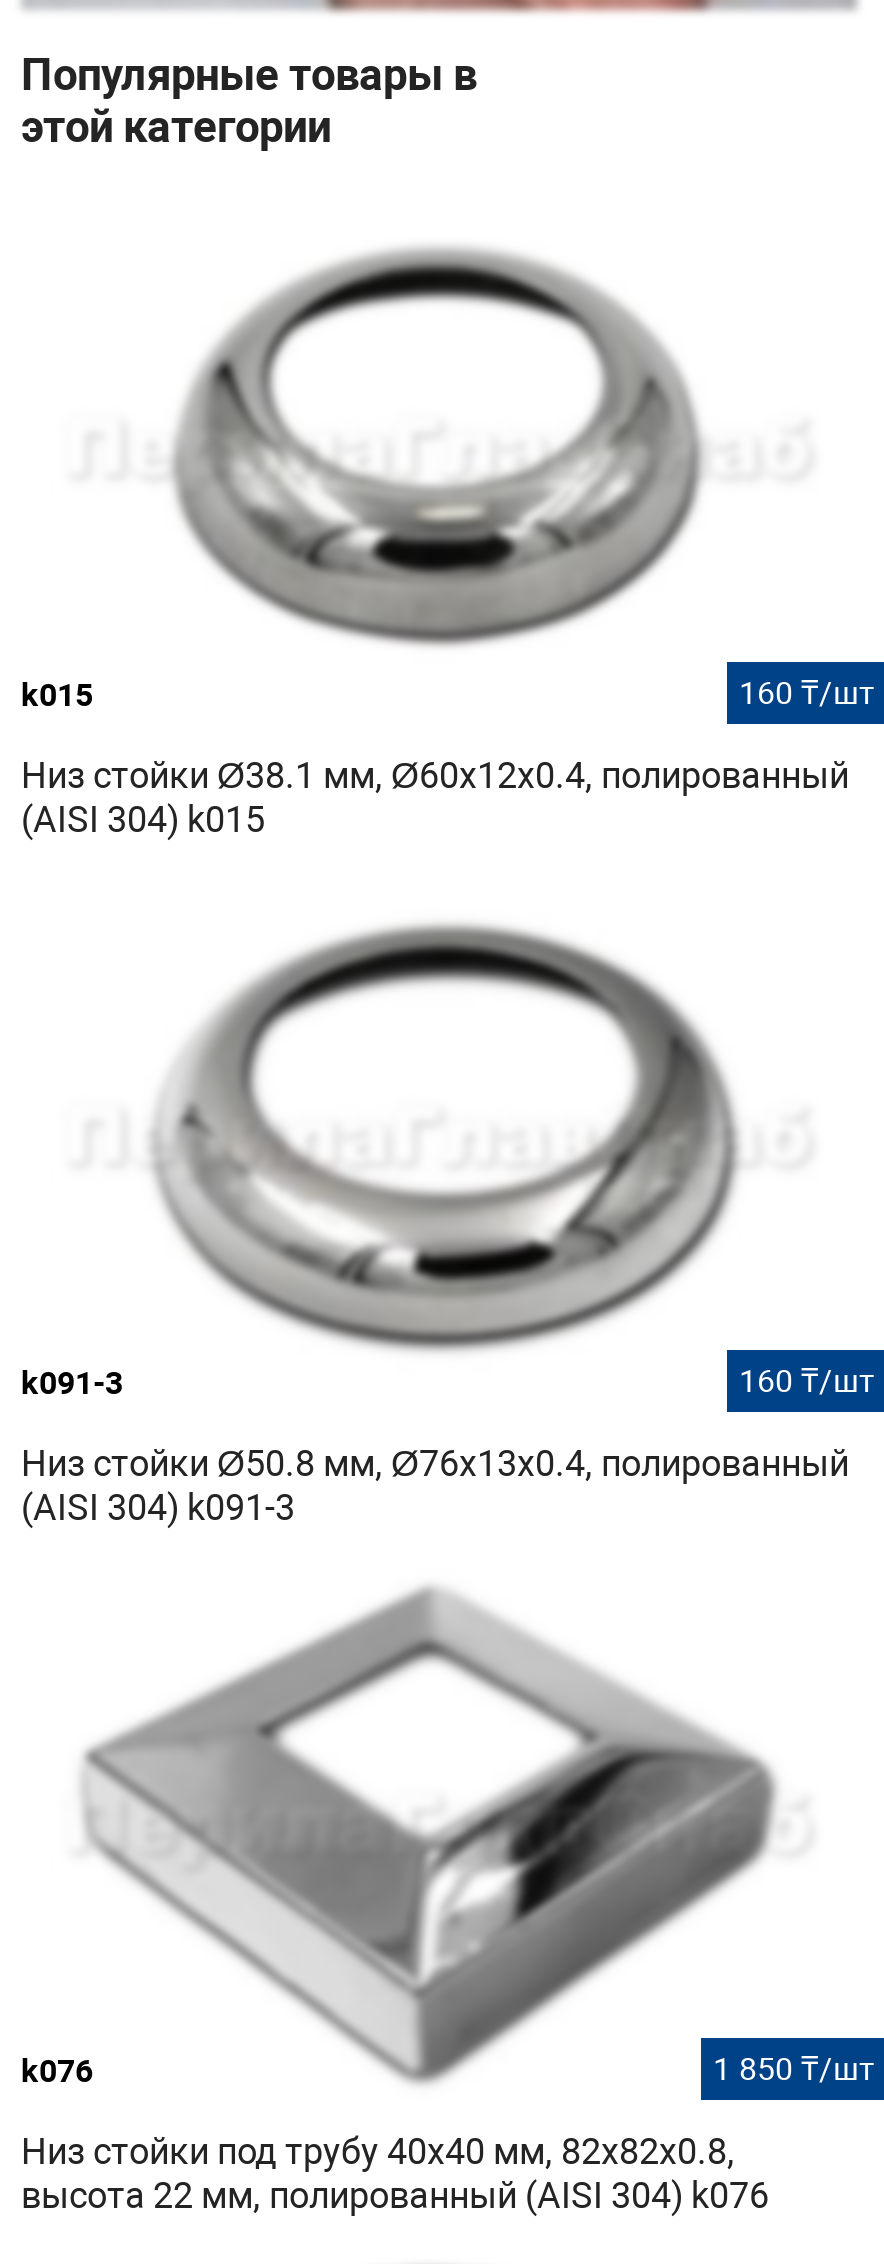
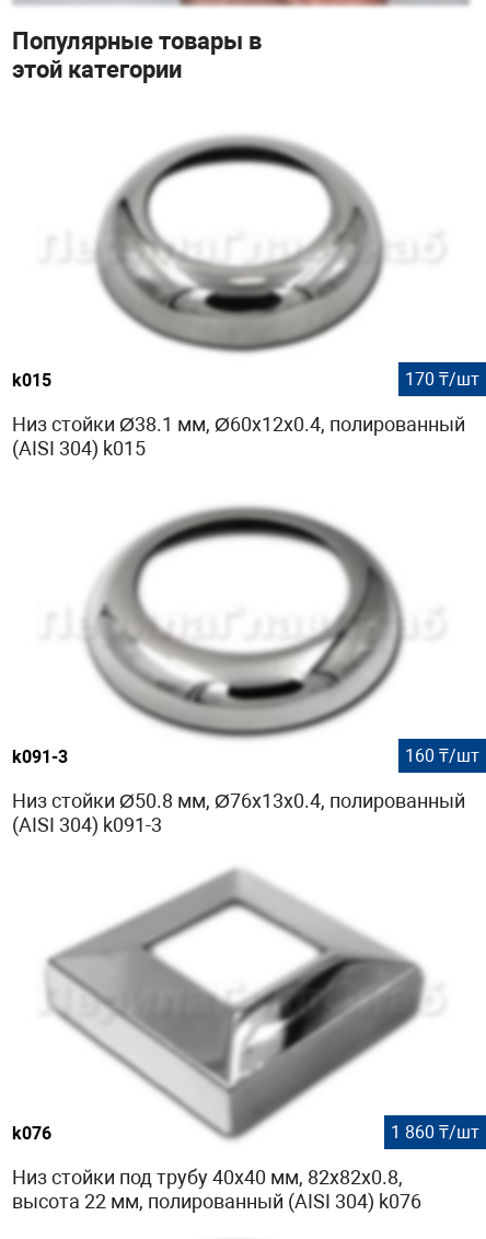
[739,674,875,712] 160 ₸/шт -> [405,369,479,390] 170 ₸/шт
[713,2049,875,2087] 1 850 ₸/шт -> [391,1121,479,1142] 1 860 ₸/шт

